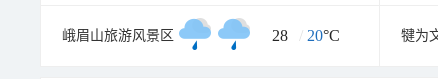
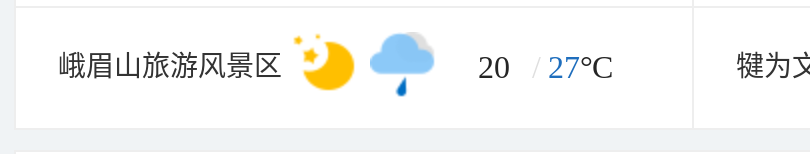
[178,18,212,51] [image] -> [292,32,358,96] [image]
[272,27,288,44] 28 -> [478,50,510,84] 20
[299,27,340,44] / 20°C -> [532,50,614,84] / 27°C

